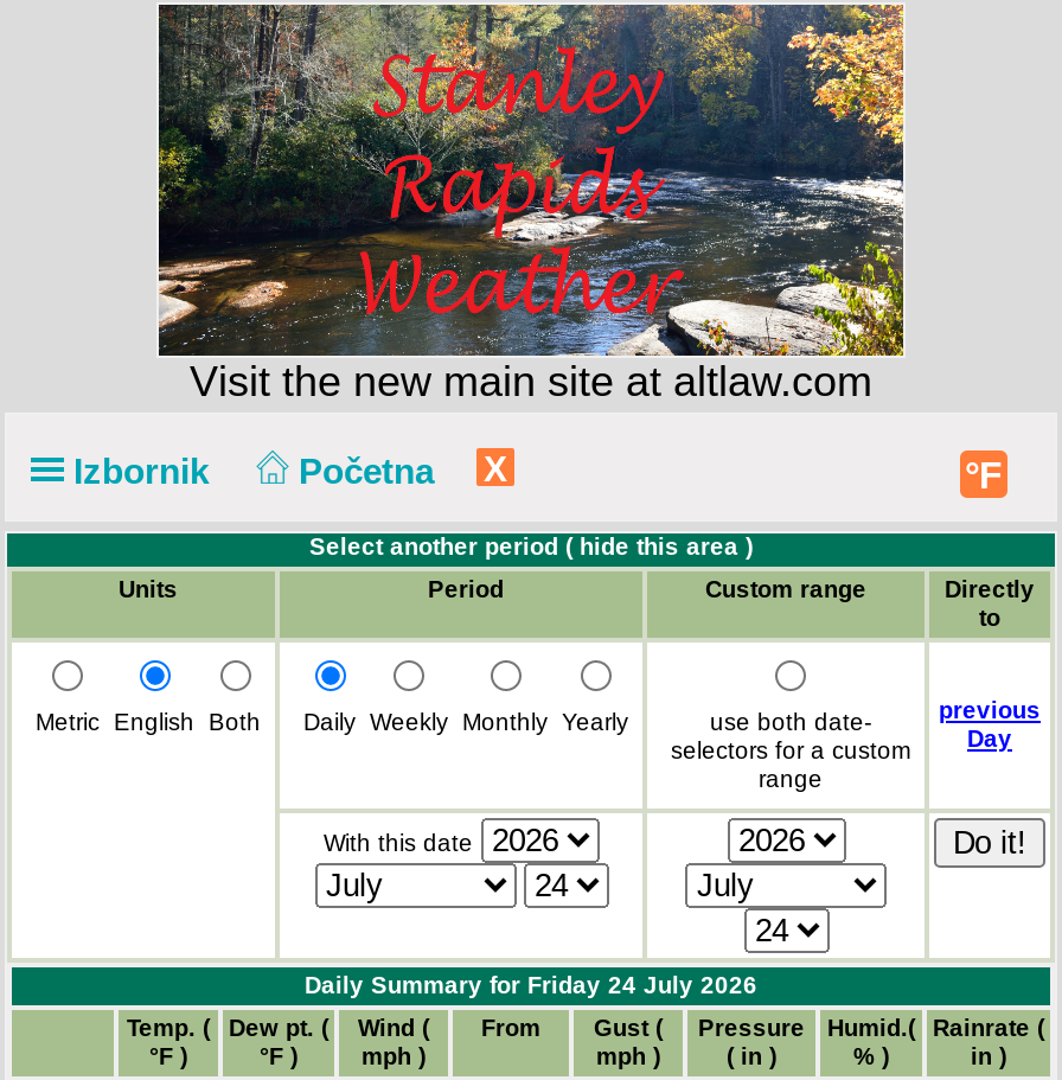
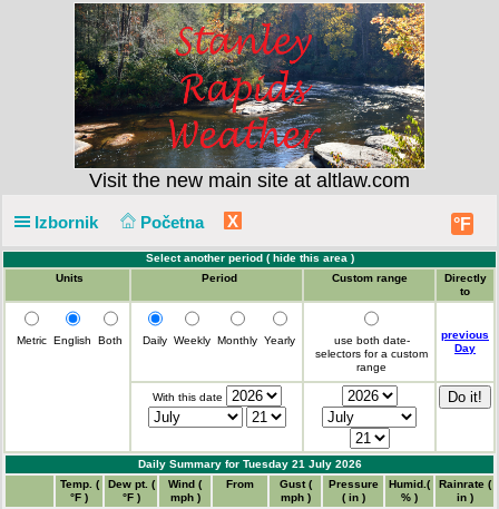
[305,972,757,998] Daily Summary for Friday 24 July 2026 -> [138,458,361,470] Daily Summary for Tuesday 21 July 2026

